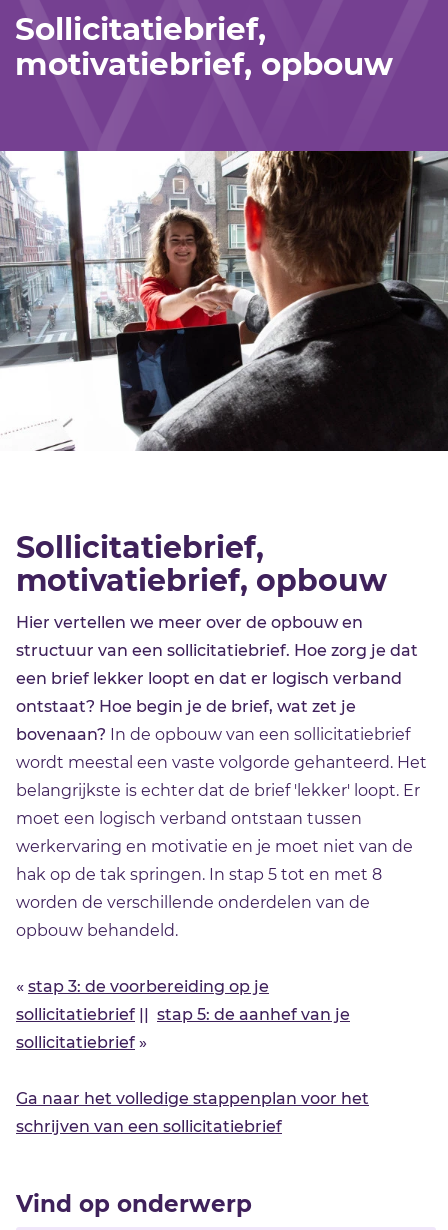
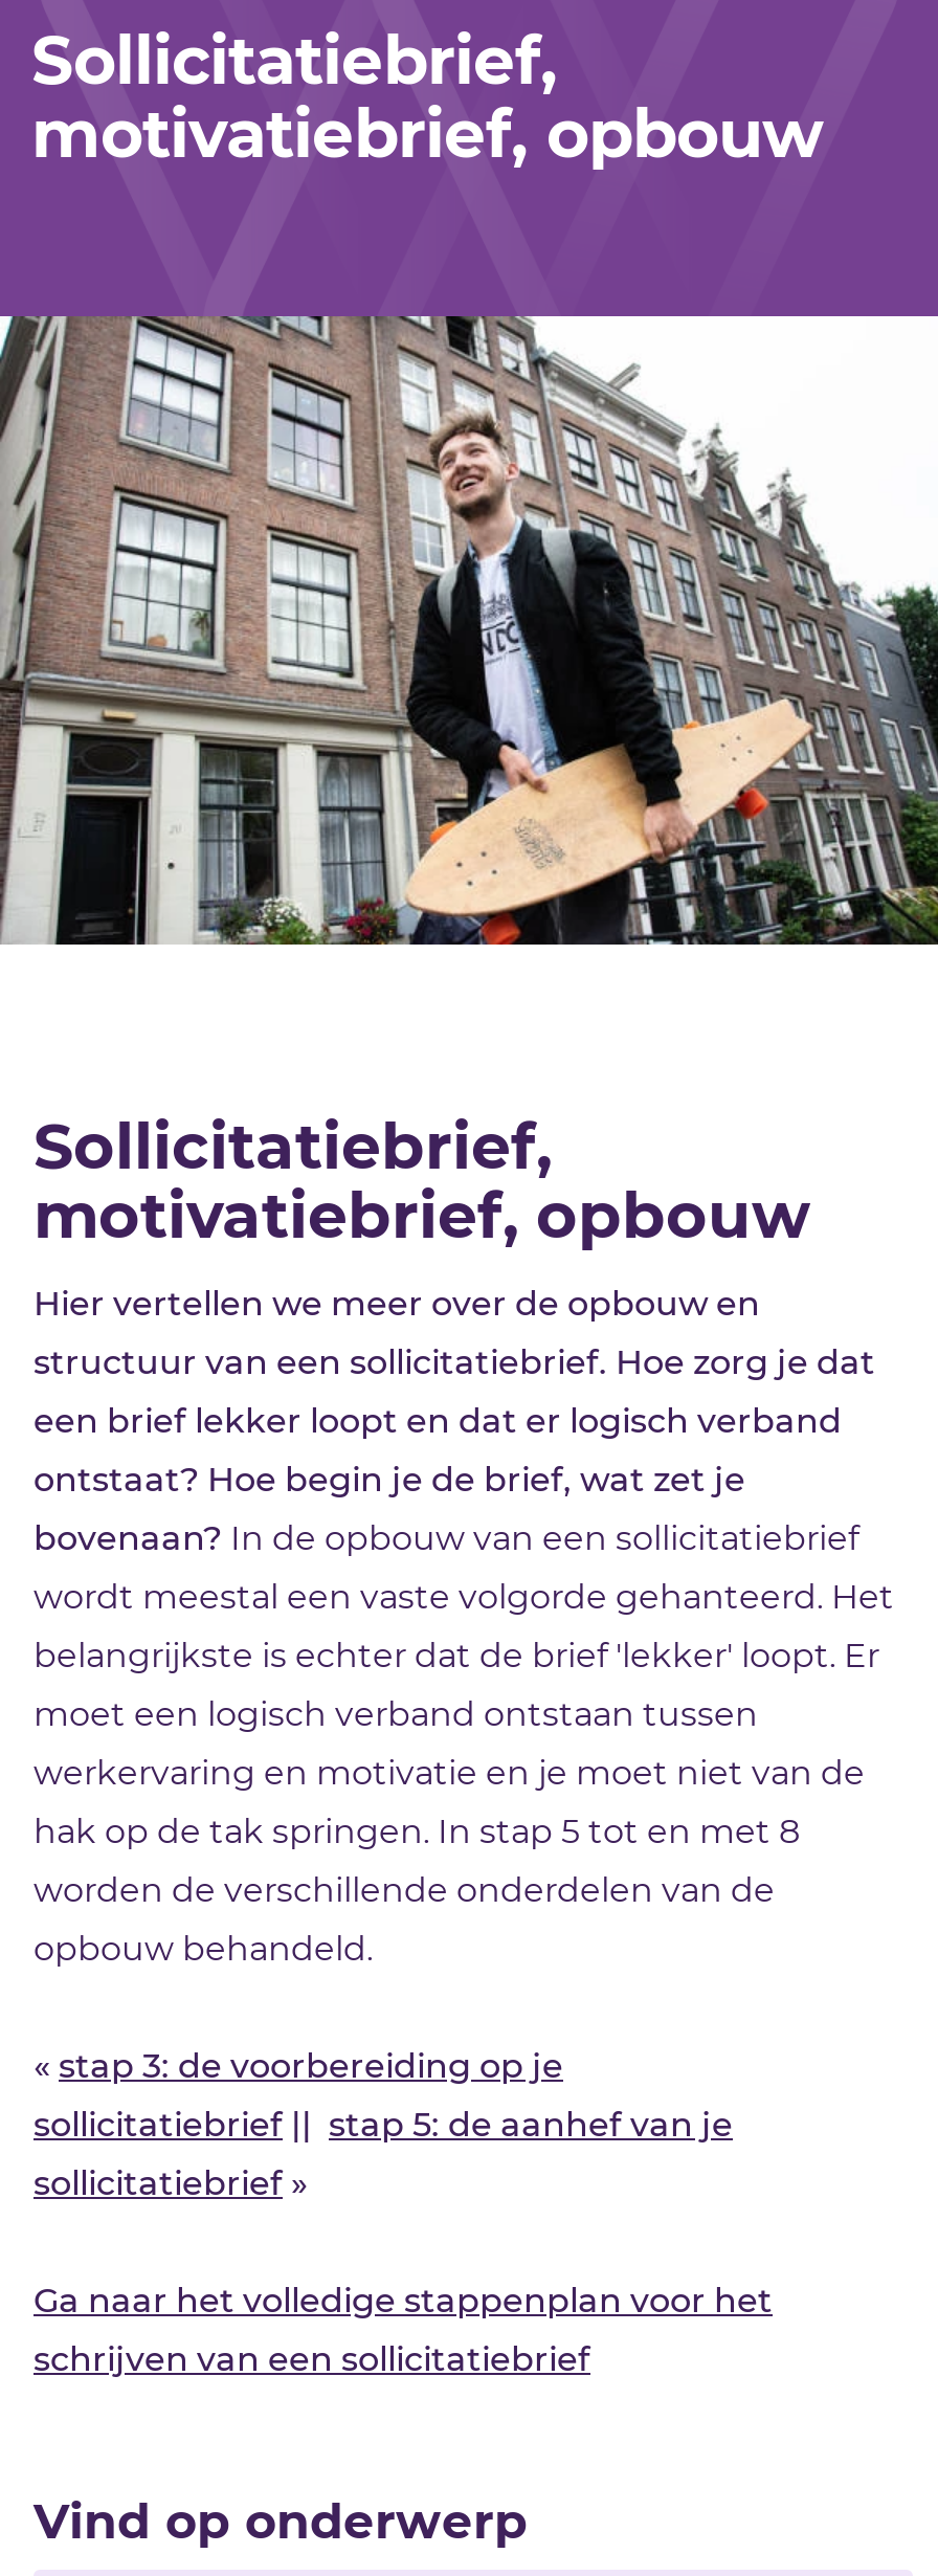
[3,150,445,452] [image] -> [6,314,932,947] [image]

